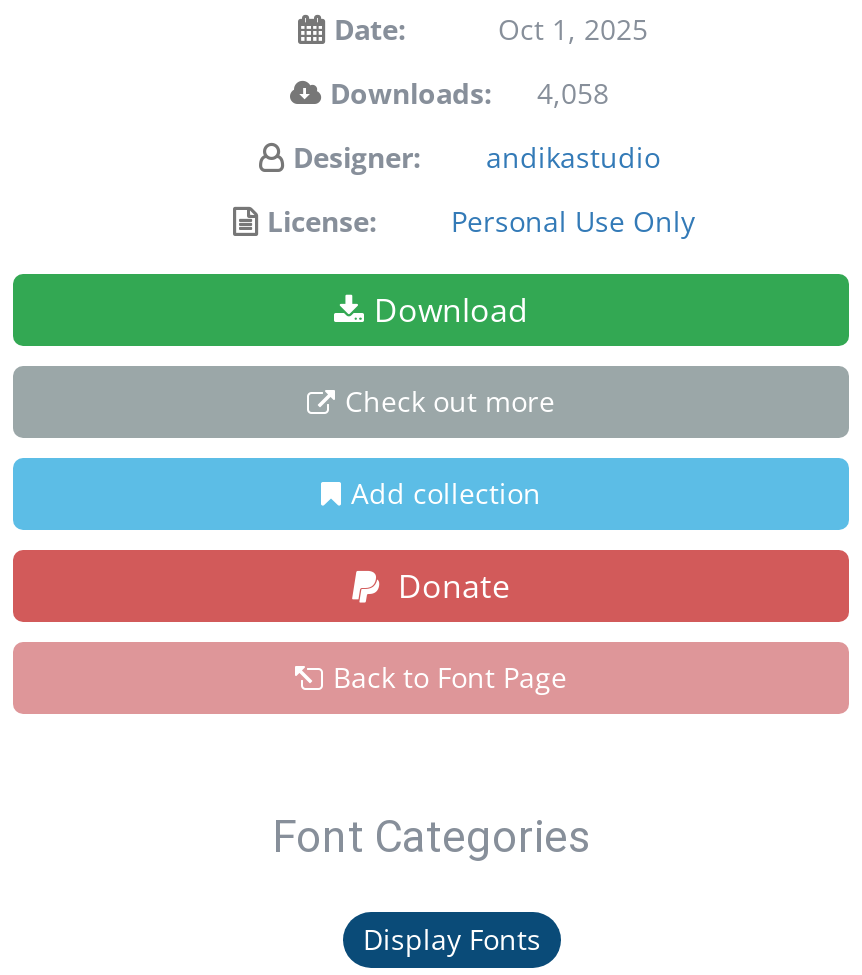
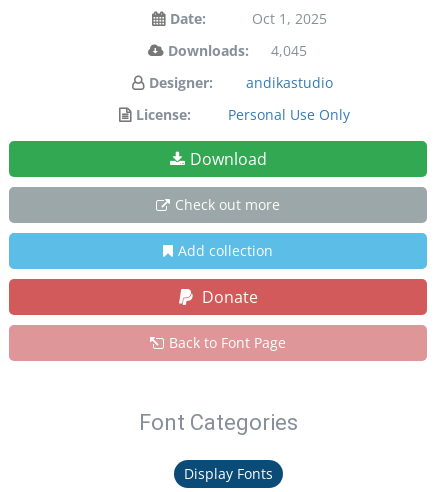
[330,74,609,112] Downloads: 4,058 -> [167,41,307,60] Downloads: 4,045

